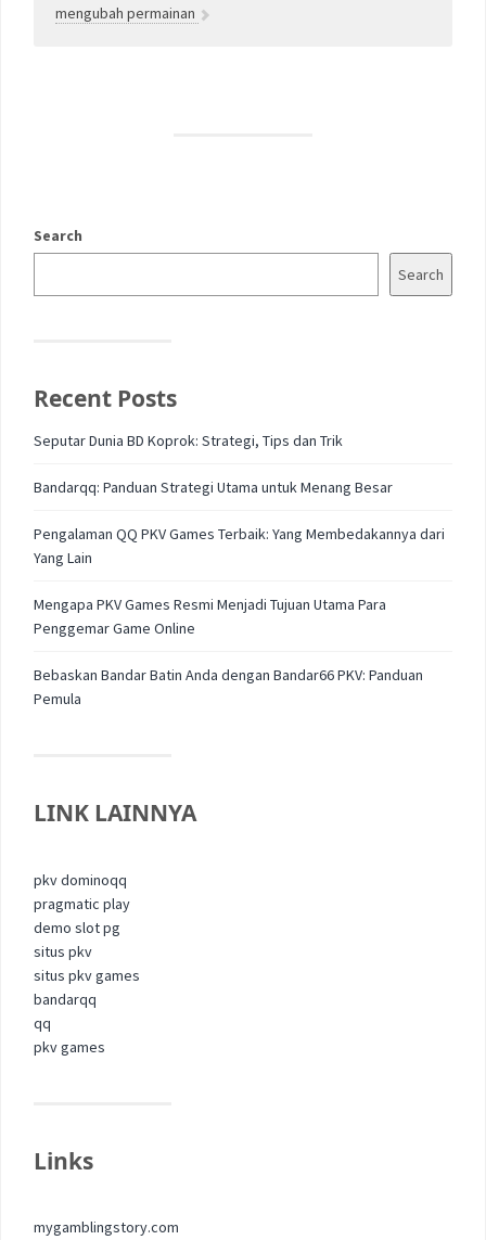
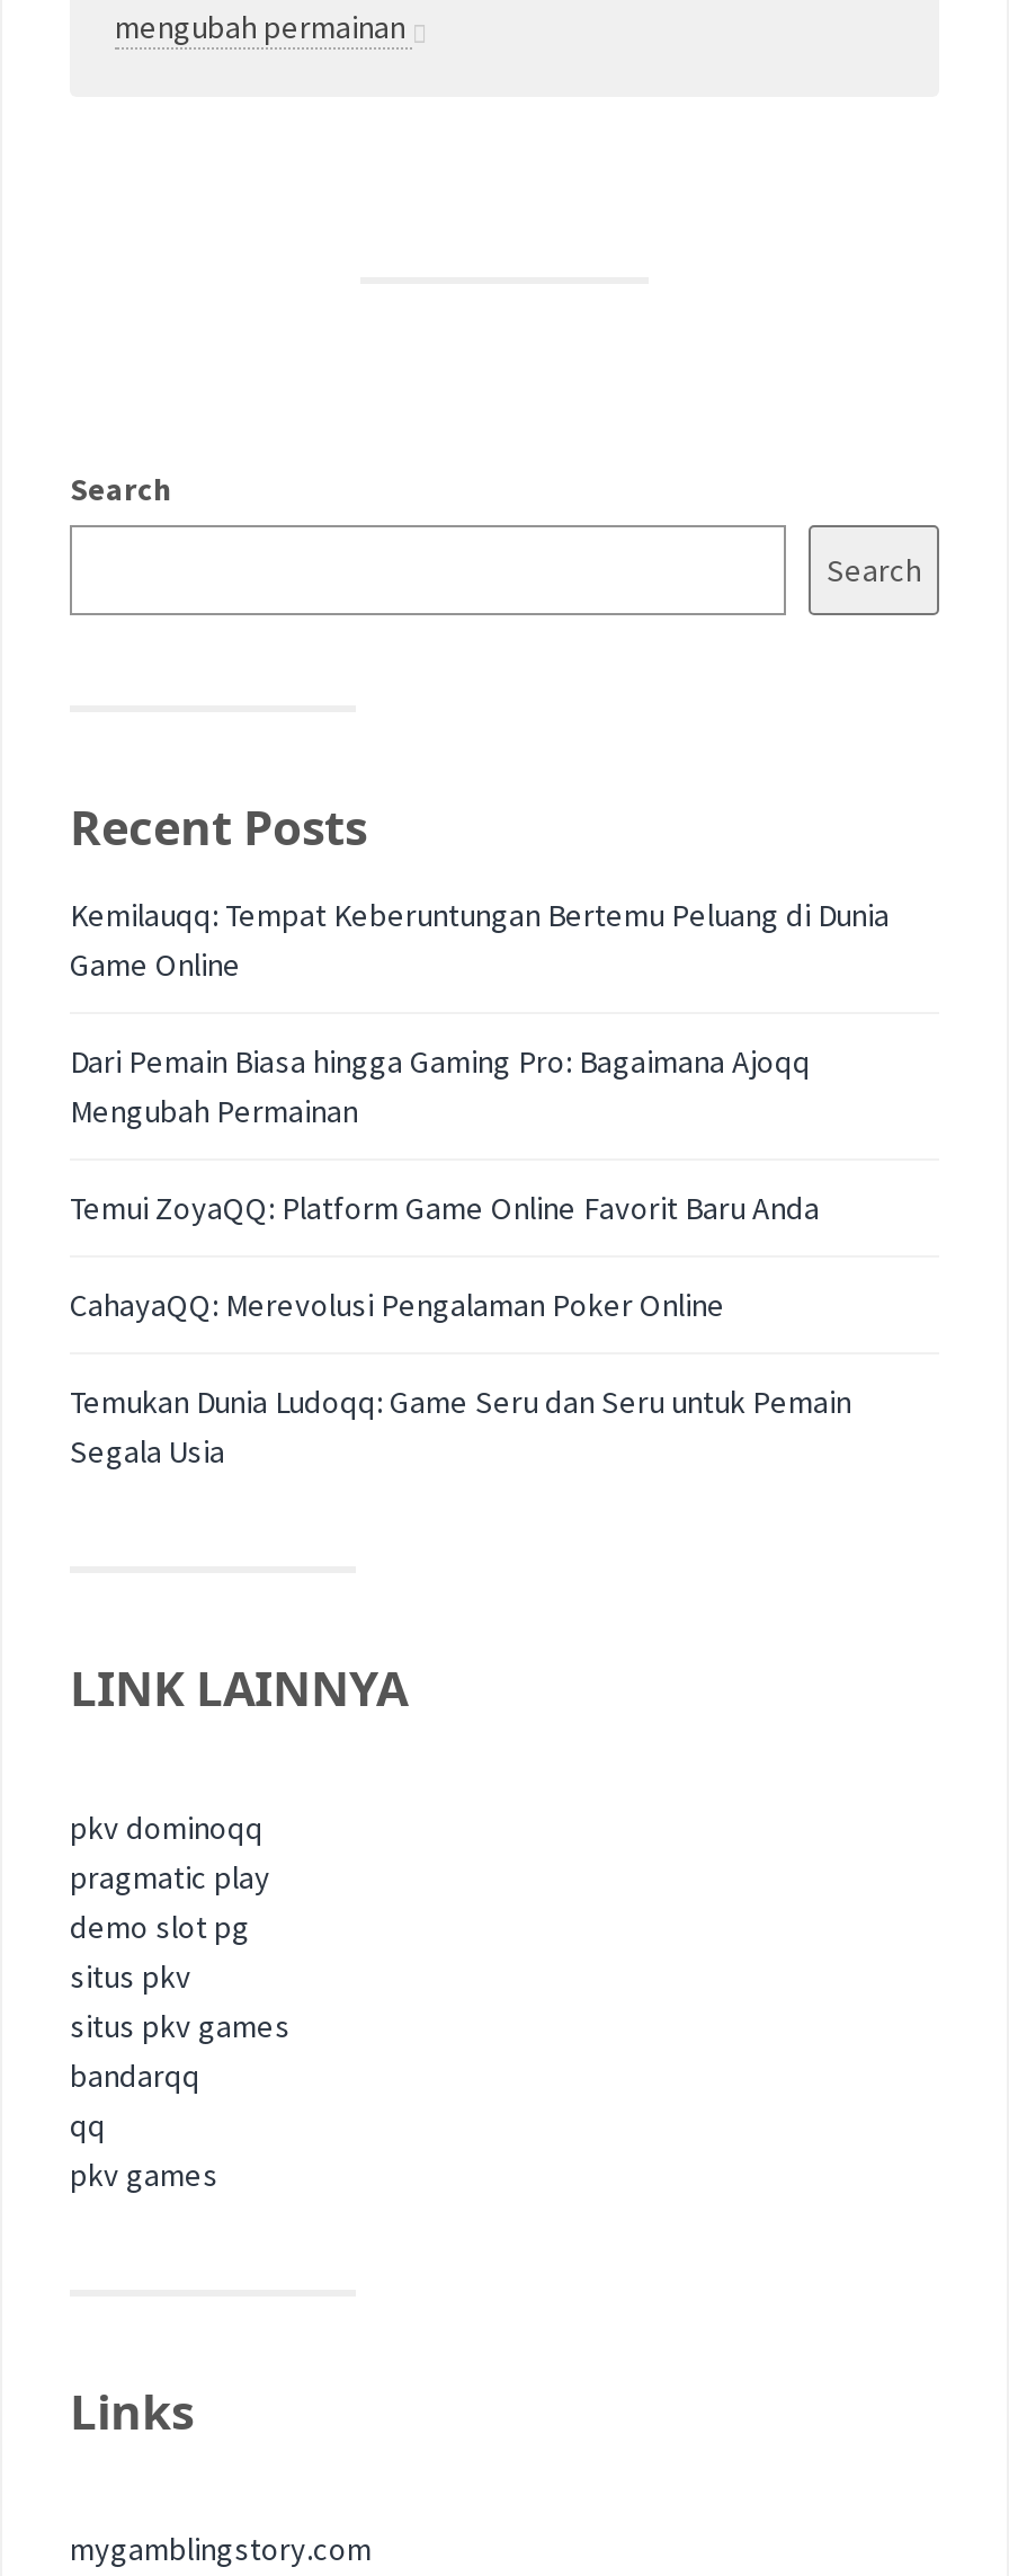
[34,431,343,451] Seputar Dunia BD Koprok: Strategi, Tips dan Trik -> [70,896,890,986] Kemilauqq: Tempat Keberuntungan Bertemu Peluang di Dunia | Game Online
[34,478,393,497] Bandarqq: Panduan Strategi Utama untuk Menang Besar -> [70,1042,811,1132] Dari Pemain Biasa hingga Gaming Pro: Bagaimana Ajoqq | Mengubah Permainan
[34,524,445,568] Pengalaman QQ PKV Games Terbaik: Yang Membedakannya dari | Yang Lain -> [70,1189,820,1229] Temui ZoyaQQ: Platform Game Online Favorit Baru Anda
[34,595,386,638] Mengapa PKV Games Resmi Menjadi Tujuan Utama Para | Penggemar Game Online -> [70,1286,725,1326] CahayaQQ: Merevolusi Pengalaman Poker Online
[34,665,423,709] Bebaskan Bandar Batin Anda dengan Bandar66 PKV: Panduan | Pemula -> [70,1382,851,1473] Temukan Dunia Ludoqq: Game Seru dan Seru untuk Pemain | Segala Usia

